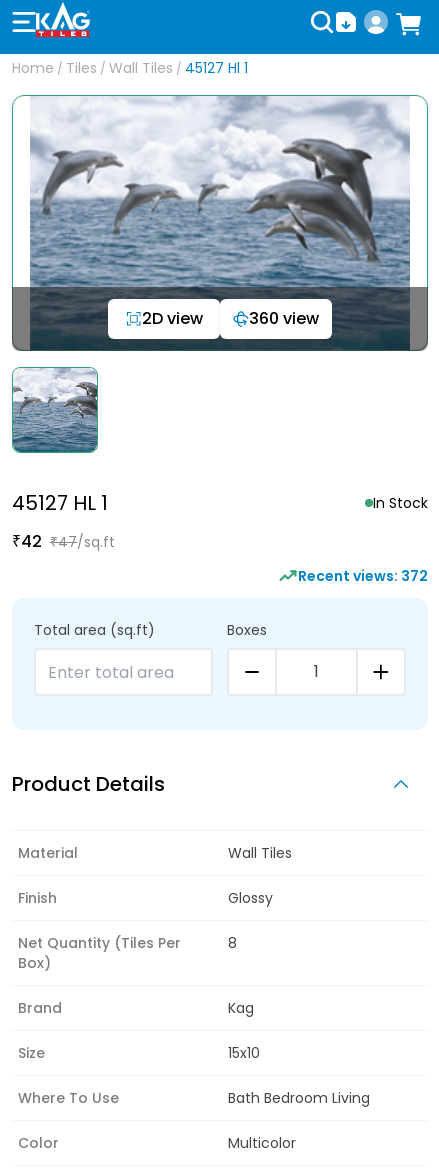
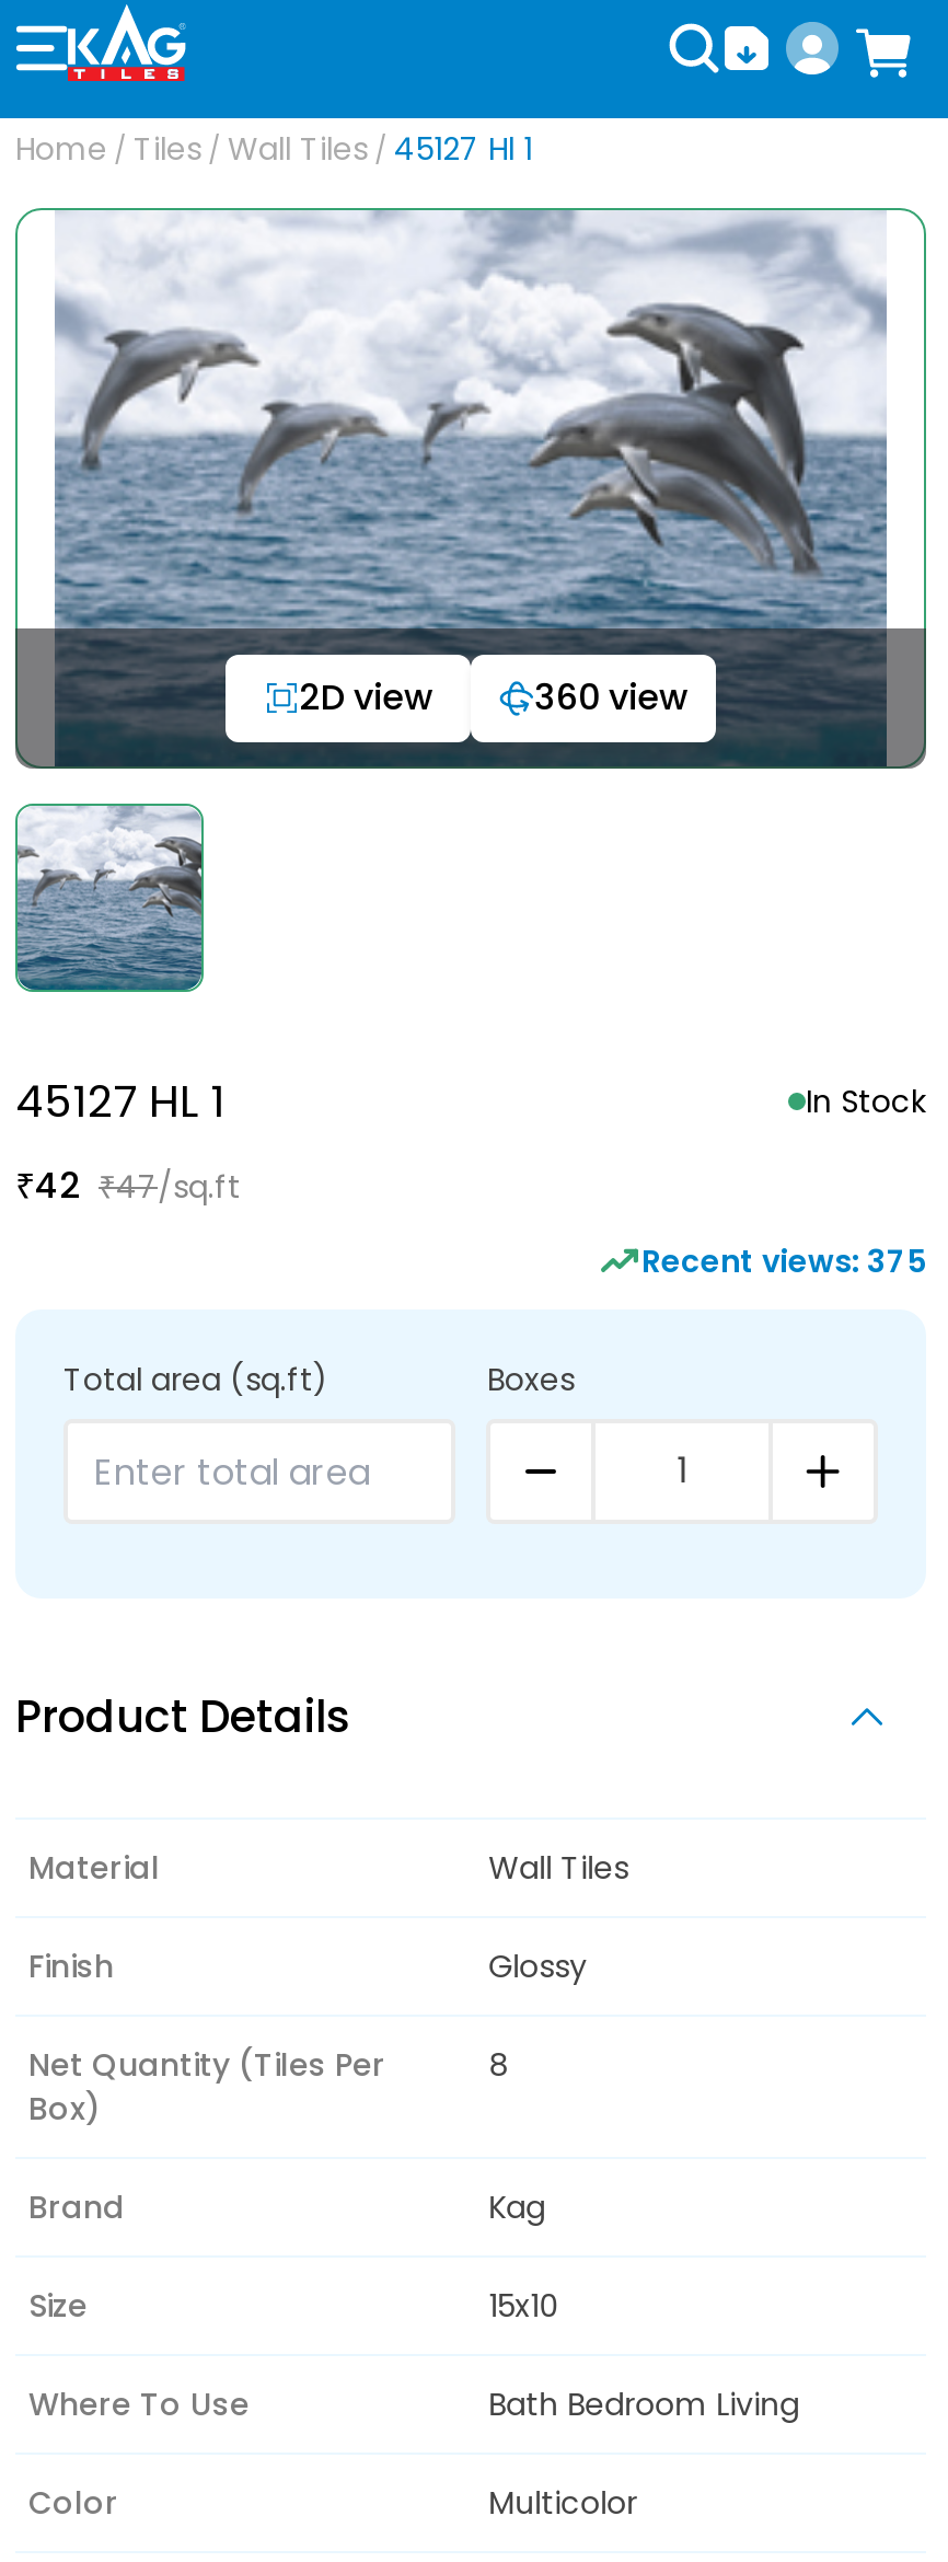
[298,566,428,586] Recent views: 372 -> [641,1239,926,1283] Recent views: 375

